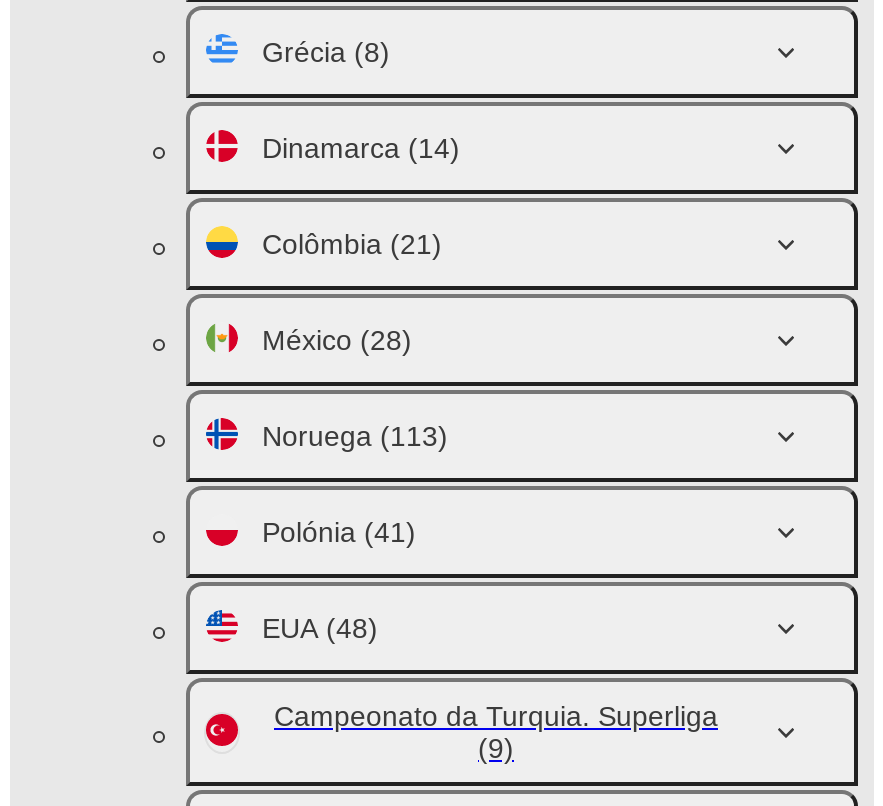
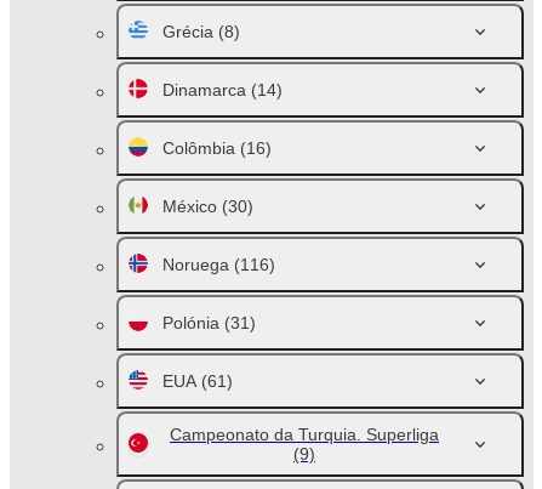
[262,228,442,260] Colômbia (21) -> [162,138,272,158] Colômbia (16)
[262,324,412,356] México (28) -> [162,197,253,216] México (30)
[262,420,448,452] Noruega (113) -> [162,255,275,274] Noruega (116)
[262,516,416,548] Polónia (41) -> [162,313,256,332] Polónia (31)
[262,612,378,644] EUA (48) -> [162,371,233,391] EUA (61)

